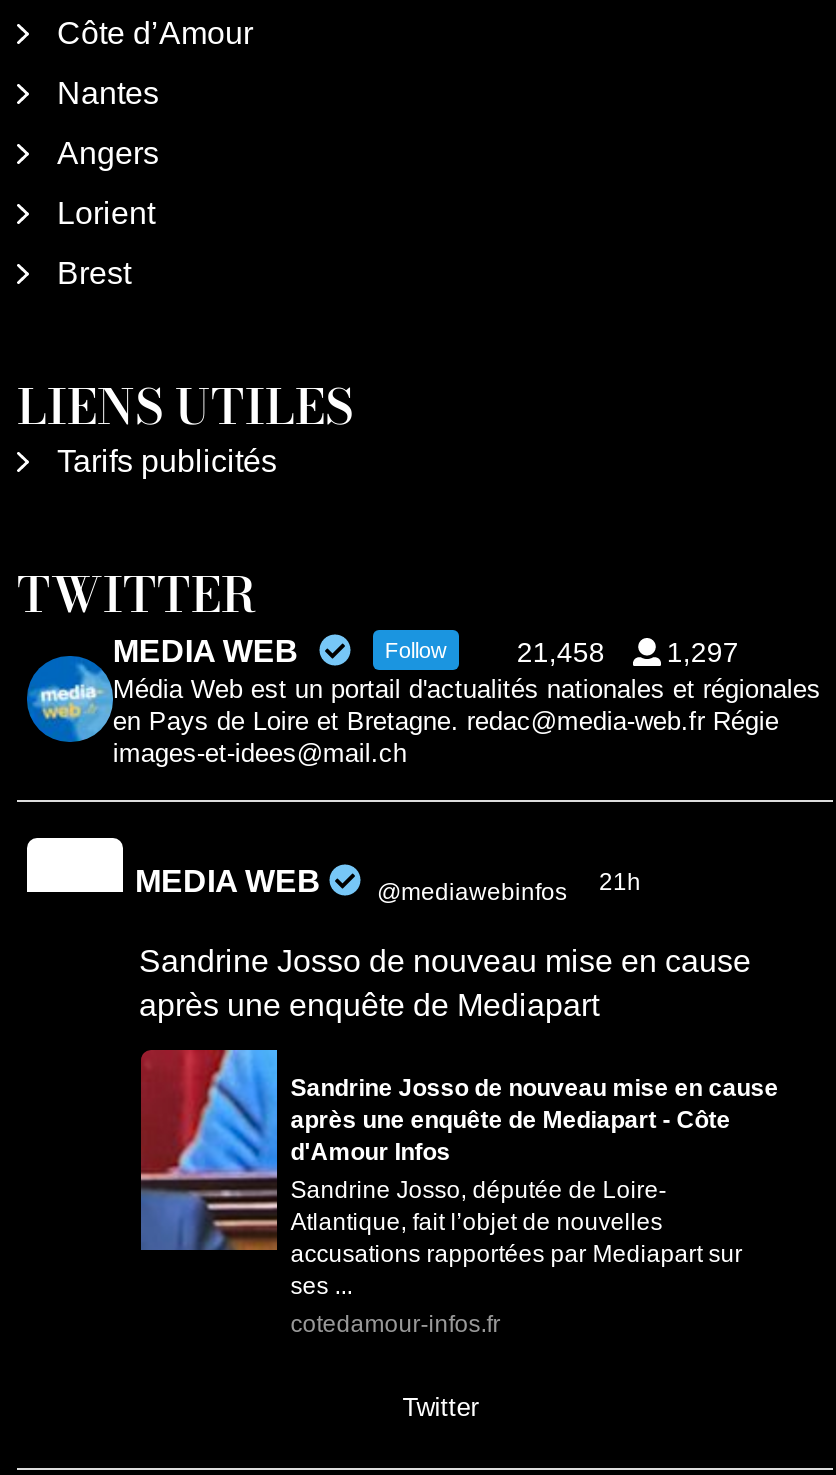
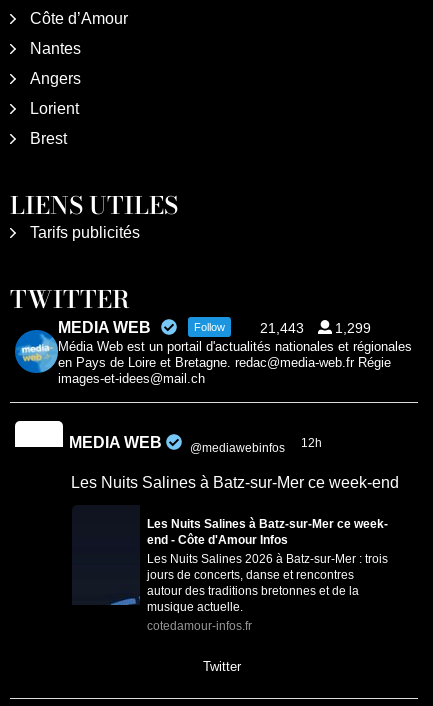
[517,636,613,668] 21,458 -> [260,320,308,336] 21,443
[667,636,739,668] 1,297 -> [335,320,371,336] 1,299
[377,869,647,907] @mediawebinfos · 21h -> [190,436,325,455] @mediawebinfos · 12h
[139,944,751,1022] Sandrine Josso de nouveau mise en cause | après une enquête de Mediapart -> [71,474,399,491] Les Nuits Salines à Batz-sur-Mer ce week-end
[139,1069,261,1253] [image] -> none
[291,1074,779,1300] Sandrine Josso de nouveau mise en cause | après une enquête de Mediapart - Côte | d'Amour Infos | Sandrine Josso, députée de Loire- | Atlantique, fait l’objet de nouvelles | accusations rapportées par Mediapart sur | ses ... -> [147,517,388,614] Les Nuits Salines à Batz-sur-Mer ce week- | end - Côte d'Amour Infos | Les Nuits Salines 2026 à Batz-sur-Mer : trois | jours de concerts, danse et rencontres | autour des traditions bretonnes et de la | musique actuelle.

